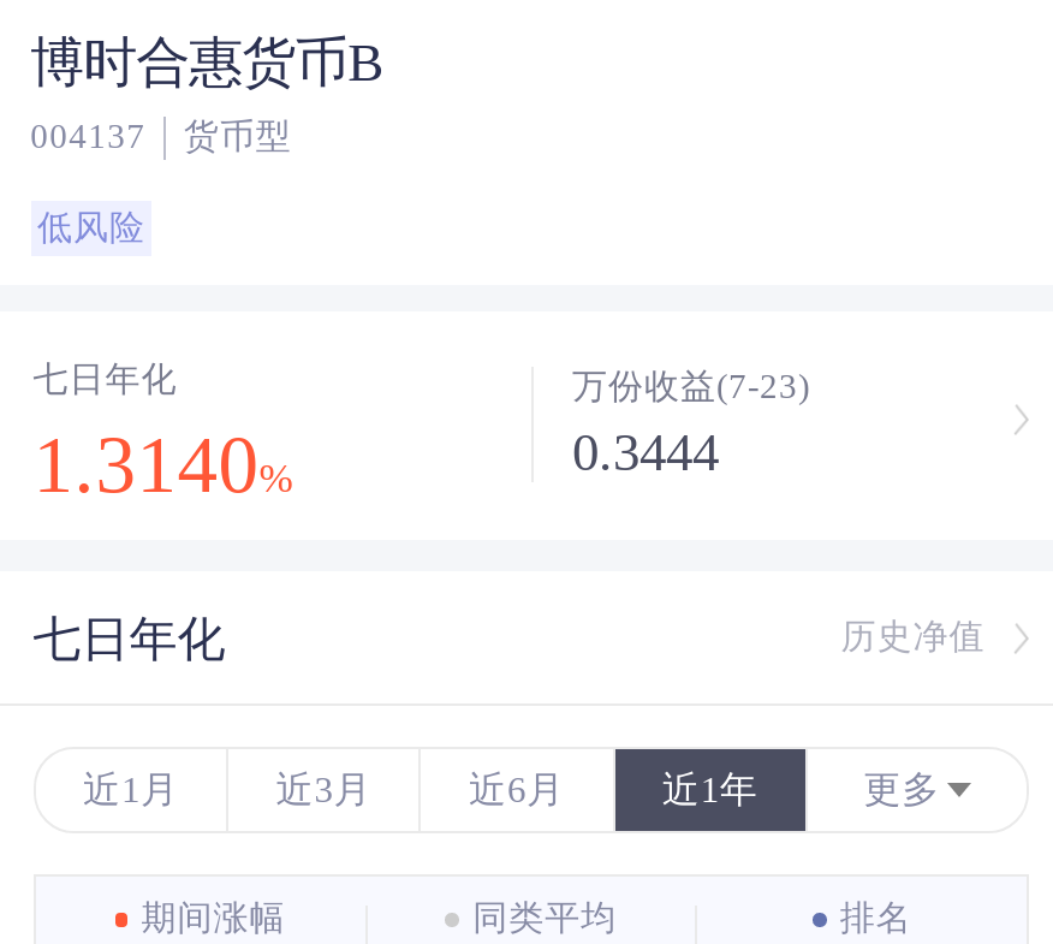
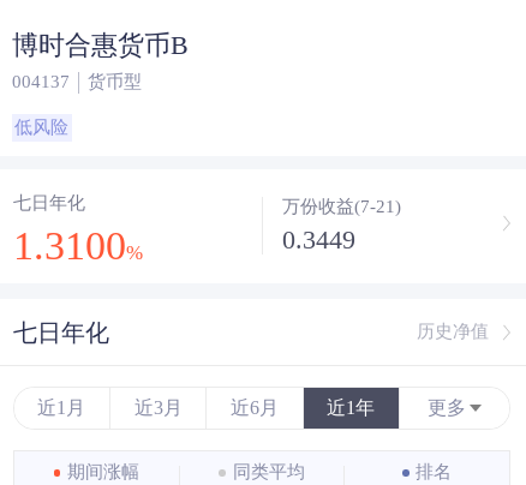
[572,367,810,405] 万份收益(7-23) -> [282,197,401,216] 万份收益(7-21)
[33,420,293,509] 1.3140% -> [13,224,143,268] 1.3100%
[572,422,719,482] 0.3444 -> [282,224,355,254] 0.3449

